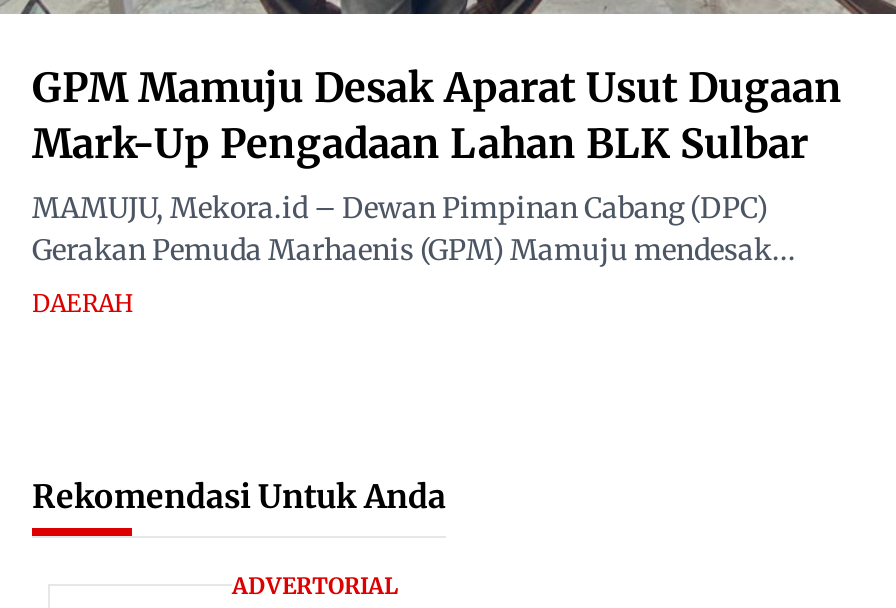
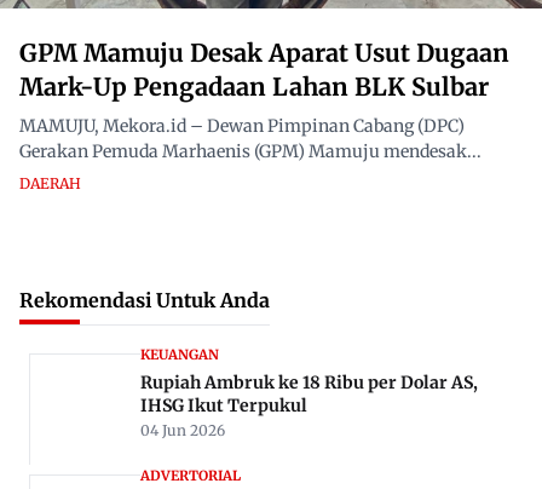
none -> [140,346,478,440] KEUANGAN | Rupiah Ambruk ke 18 Ribu per Dolar AS, | IHSG Ikut Terpukul | 04 Jun 2026

